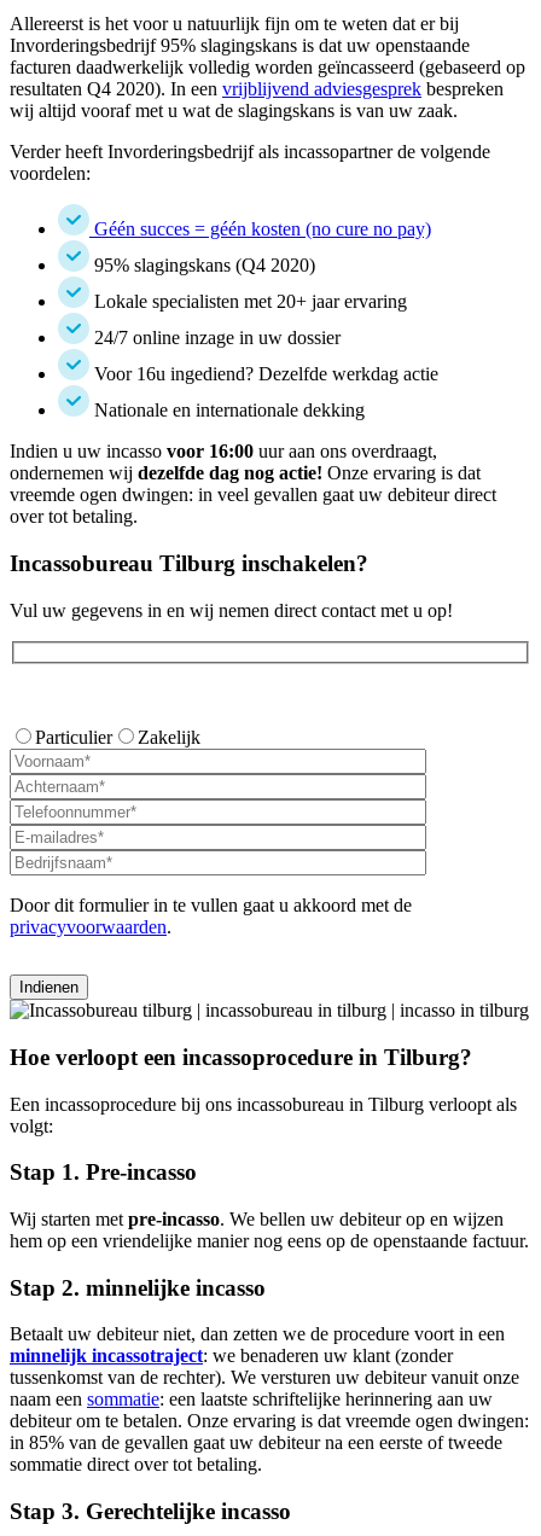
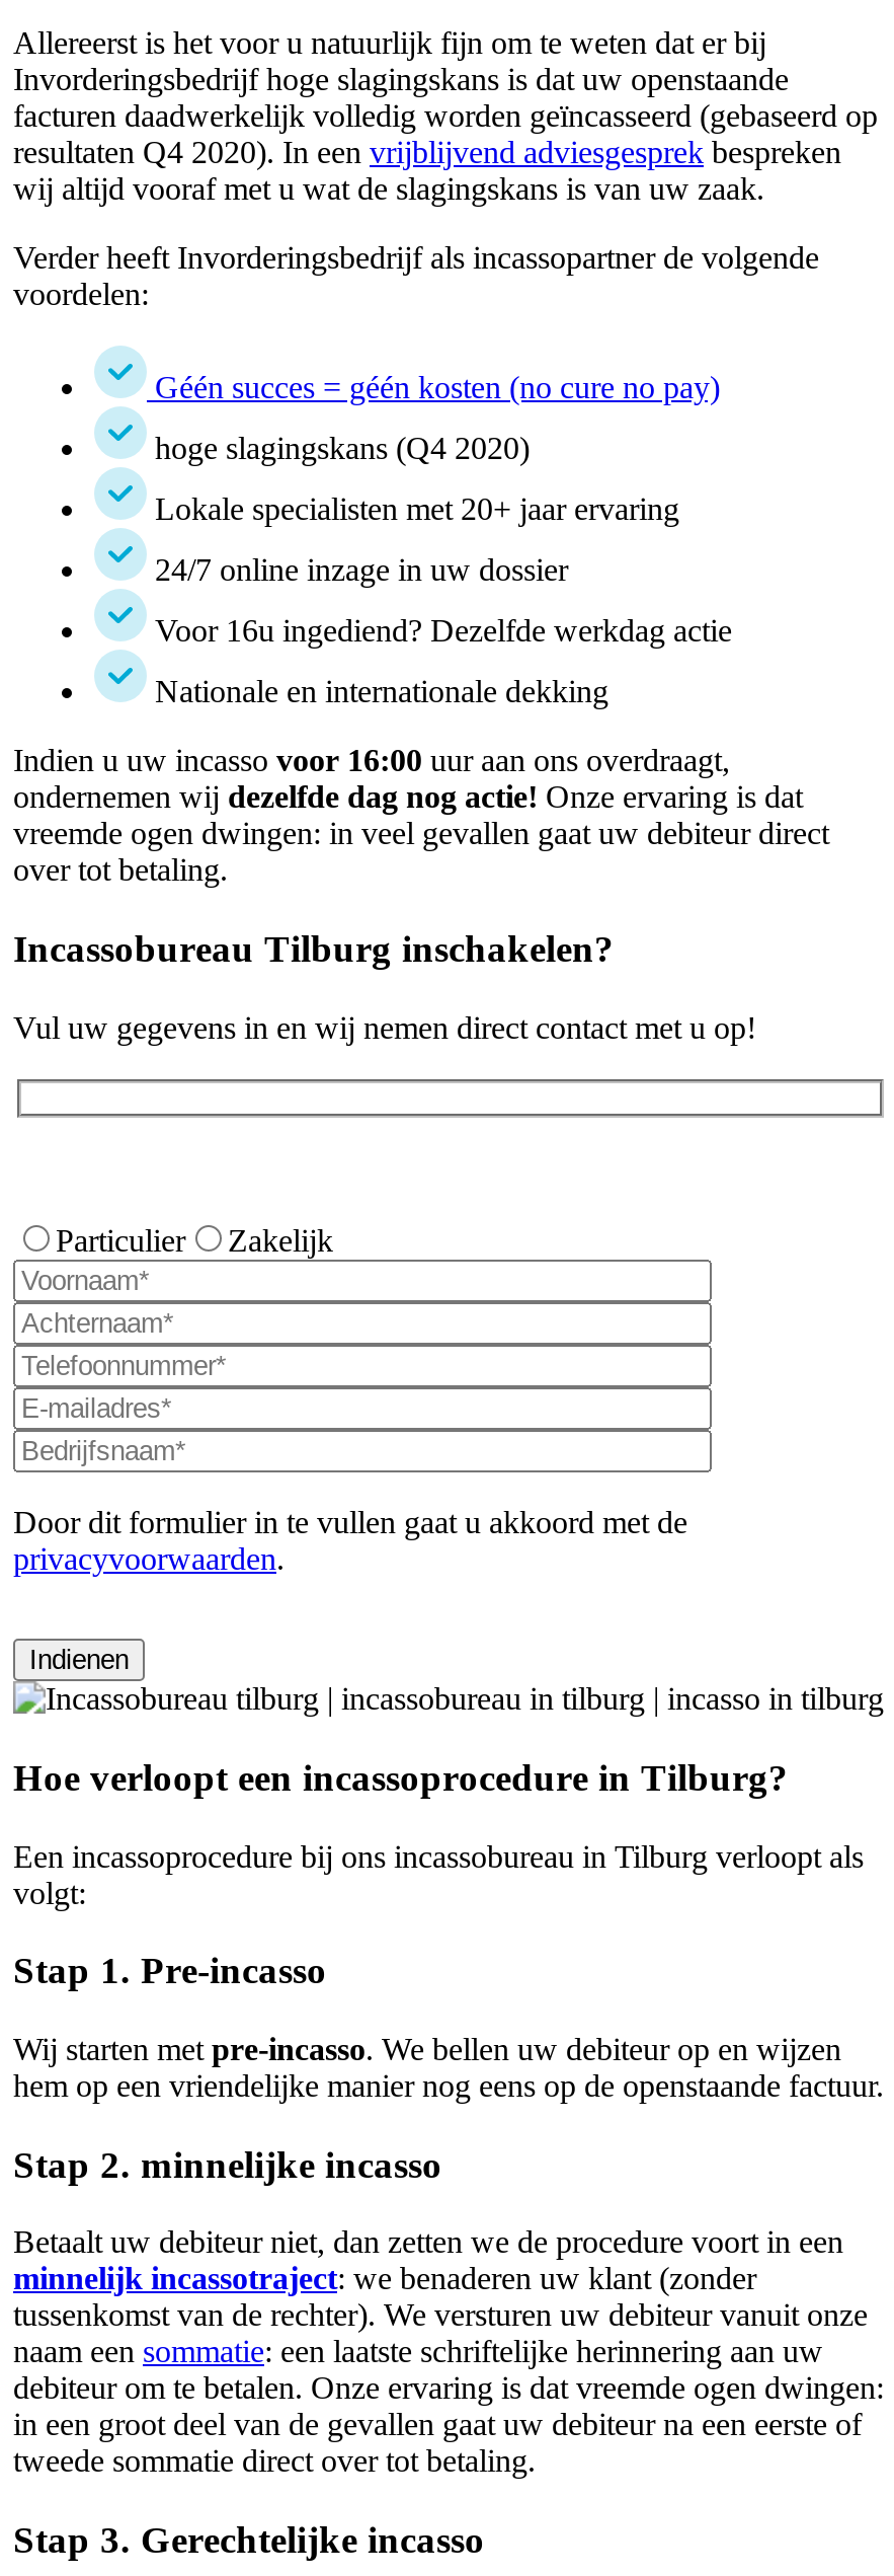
[10,35,470,56] Invorderingsbedrijf 95% slagingskans is dat uw openstaande -> [13,62,789,96] Invorderingsbedrijf hoge slagingskans is dat uw openstaande
[94,255,315,275] 95% slagingskans (Q4 2020) -> [155,431,530,465] hoge slagingskans (Q4 2020)
[10,1433,502,1475] in 85% van de gevallen gaat uw debiteur na een eerste of tweede | sommatie direct over tot betaling. -> [13,2408,862,2479] in een groot deel van de gevallen gaat uw debiteur na een eerste of | tweede sommatie direct over tot betaling.

